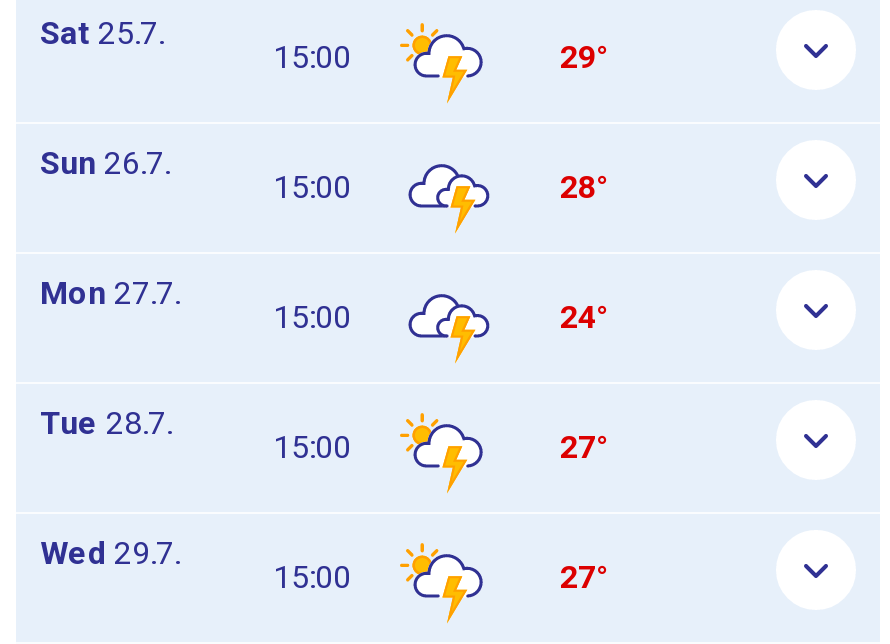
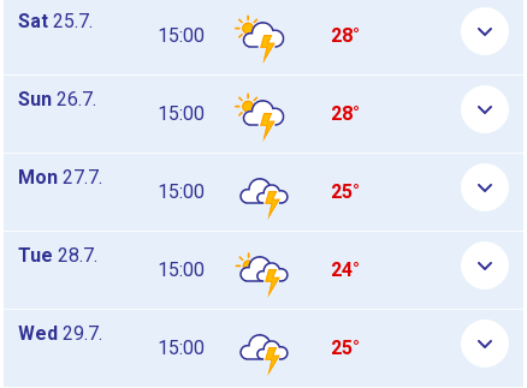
[560,38,608,76] 29° -> [331,24,360,47] 28°
moved [400,154,492,234] -> [235,250,290,298]: [image]
[560,298,608,336] 24° -> [331,180,360,203] 25°
moved [398,412,490,494] -> [233,92,289,142]: [image]
[560,428,608,466] 27° -> [331,258,360,281] 24°
[398,542,608,624] [image] | 27° -> [235,328,360,376] [image] | 25°

